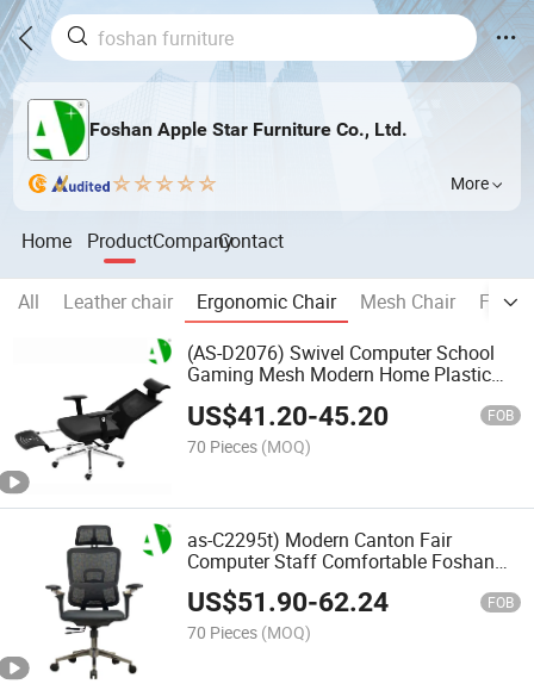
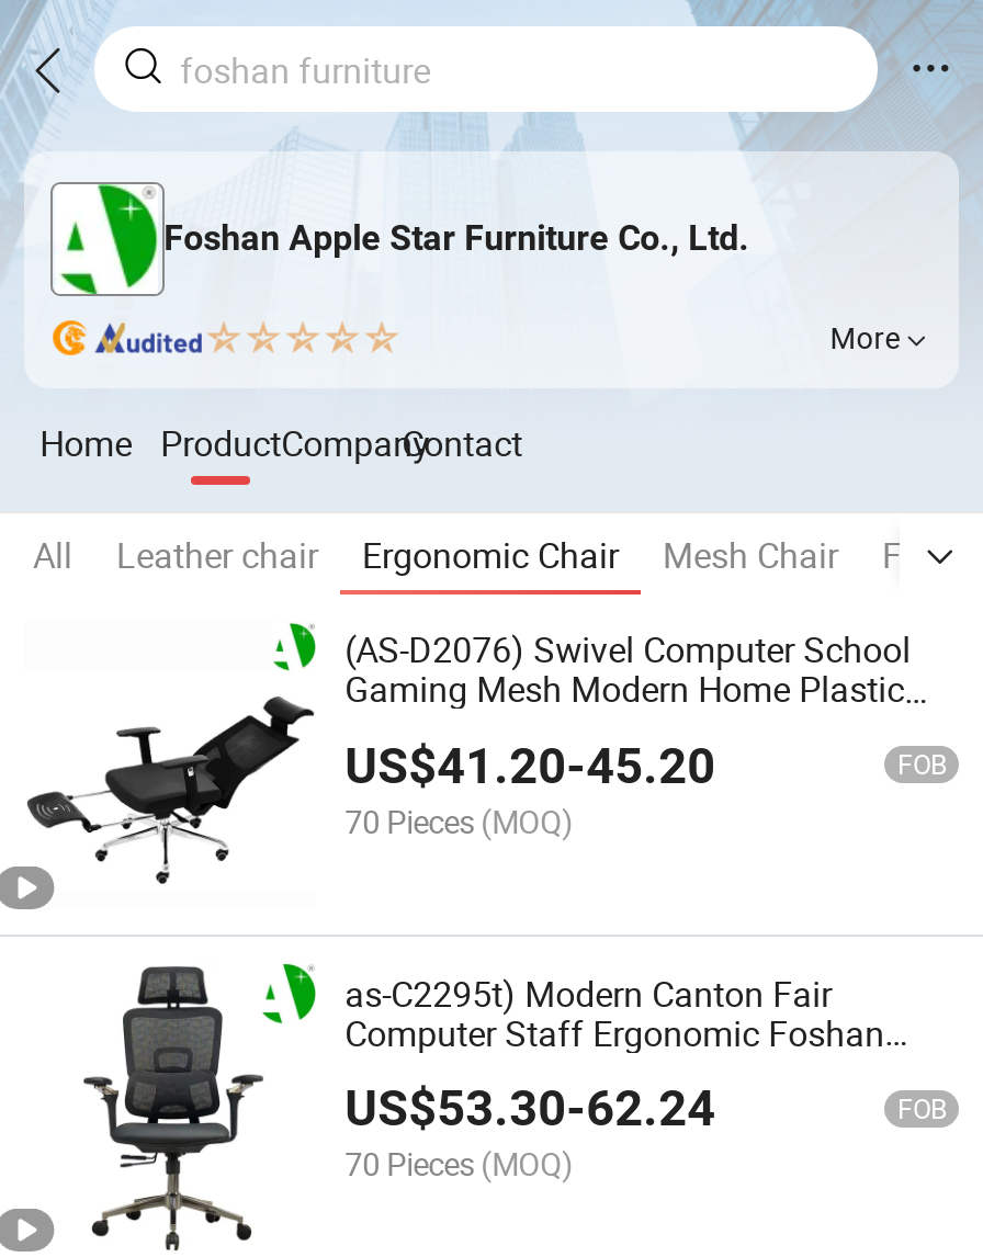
[187,548,495,574] Computer Staff Comfortable Foshan -> [345,1008,884,1056] Computer Staff Ergonomic Foshan
[187,586,389,618] US$51.90-62.24 -> [345,1079,716,1139] US$53.30-62.24

